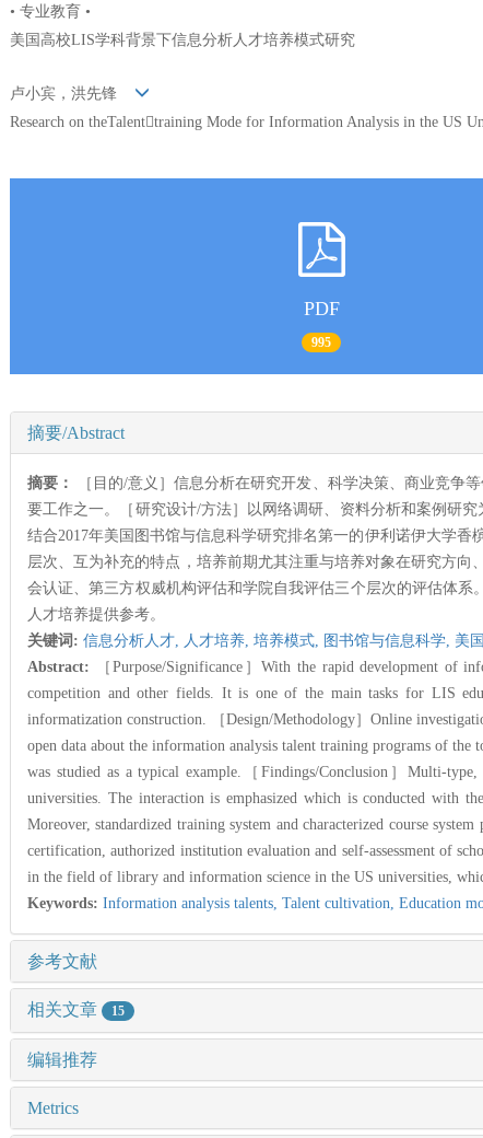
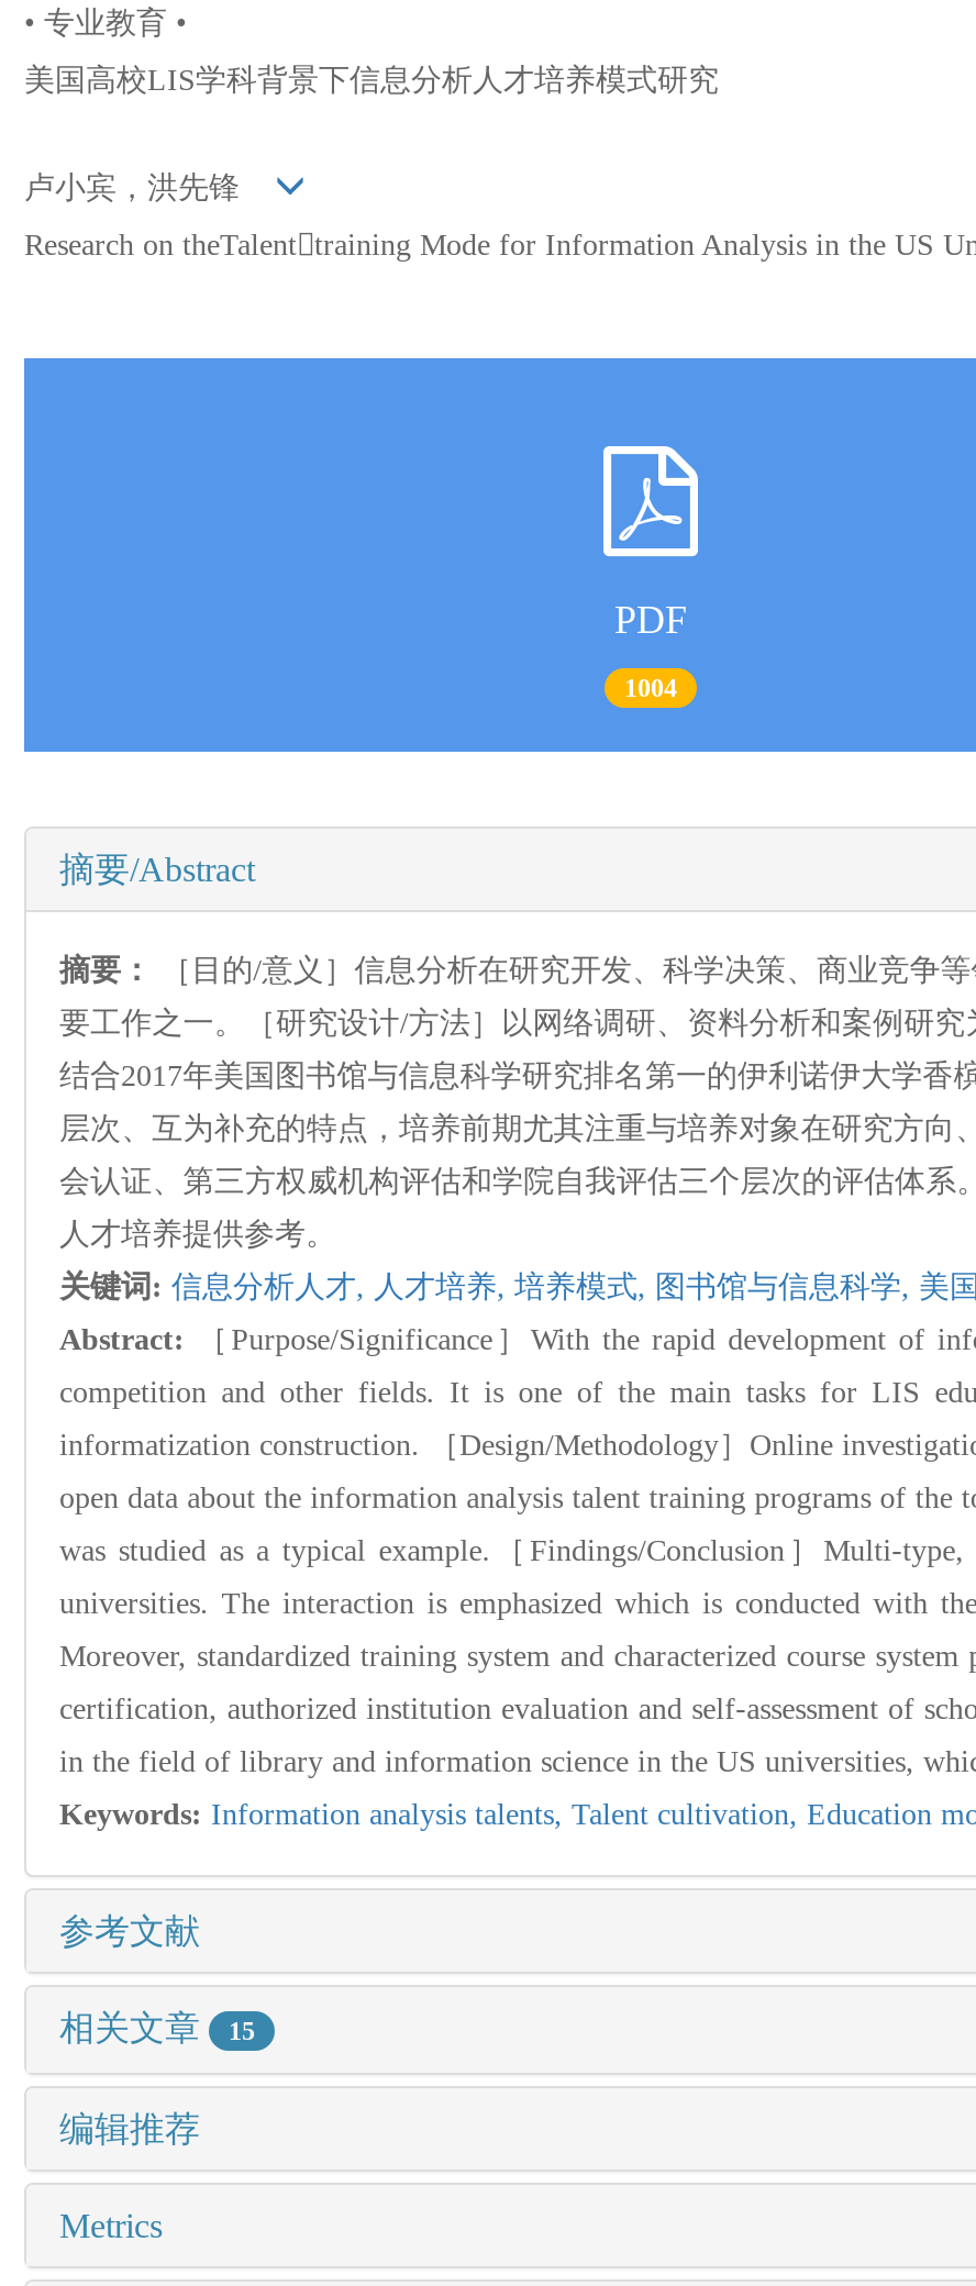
[311,335,331,350] 995 -> [624,673,677,704] 1004

